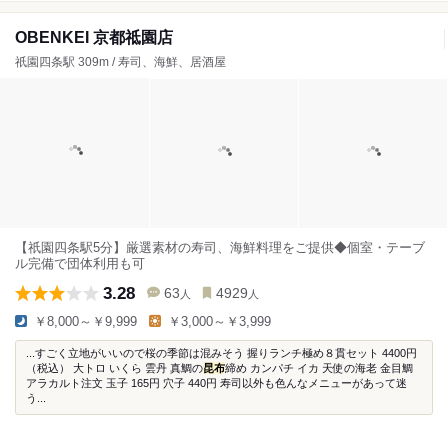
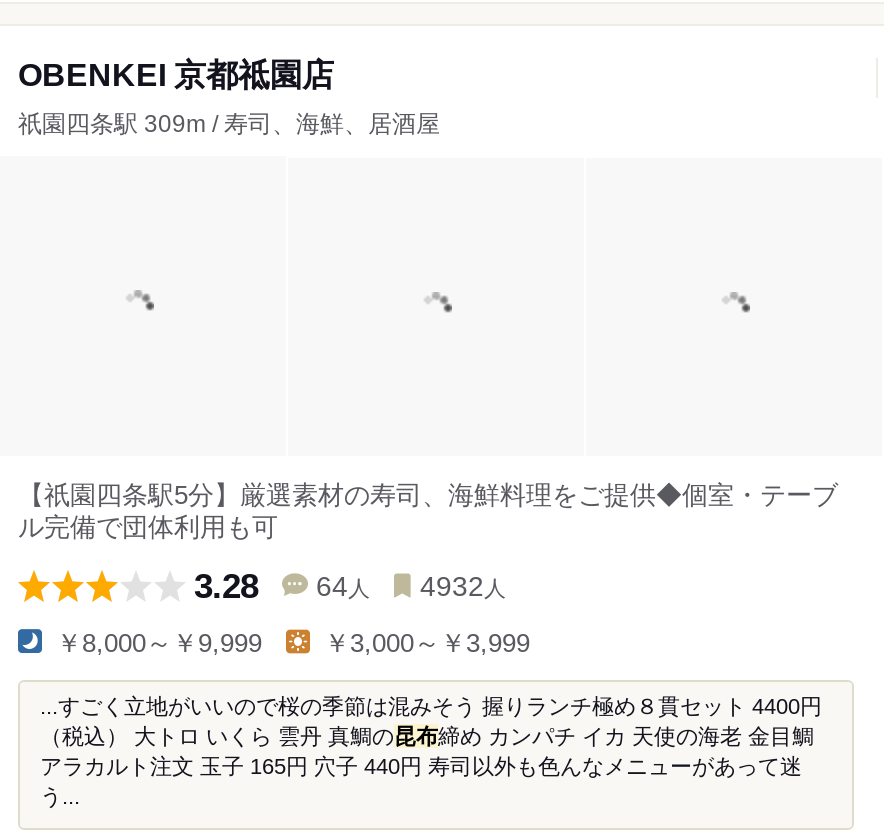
[164,285,191,301] 63人 -> [316,571,370,603] 64人
[216,285,259,301] 4929人 -> [420,571,506,603] 4932人

